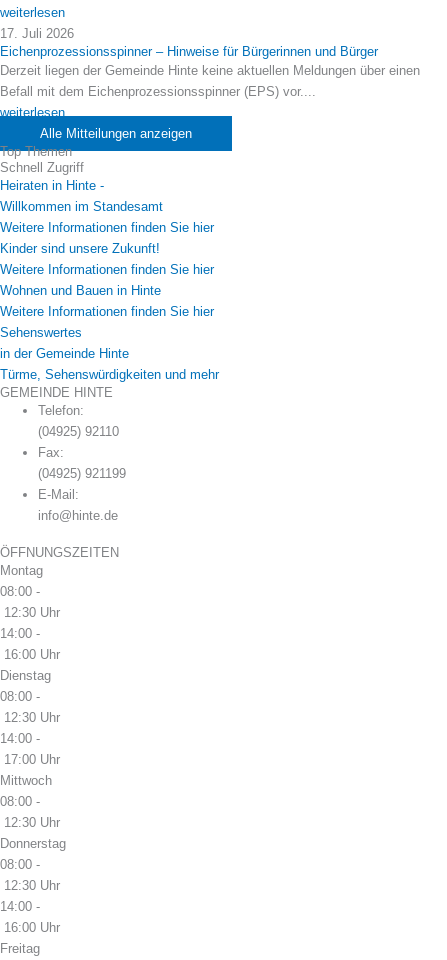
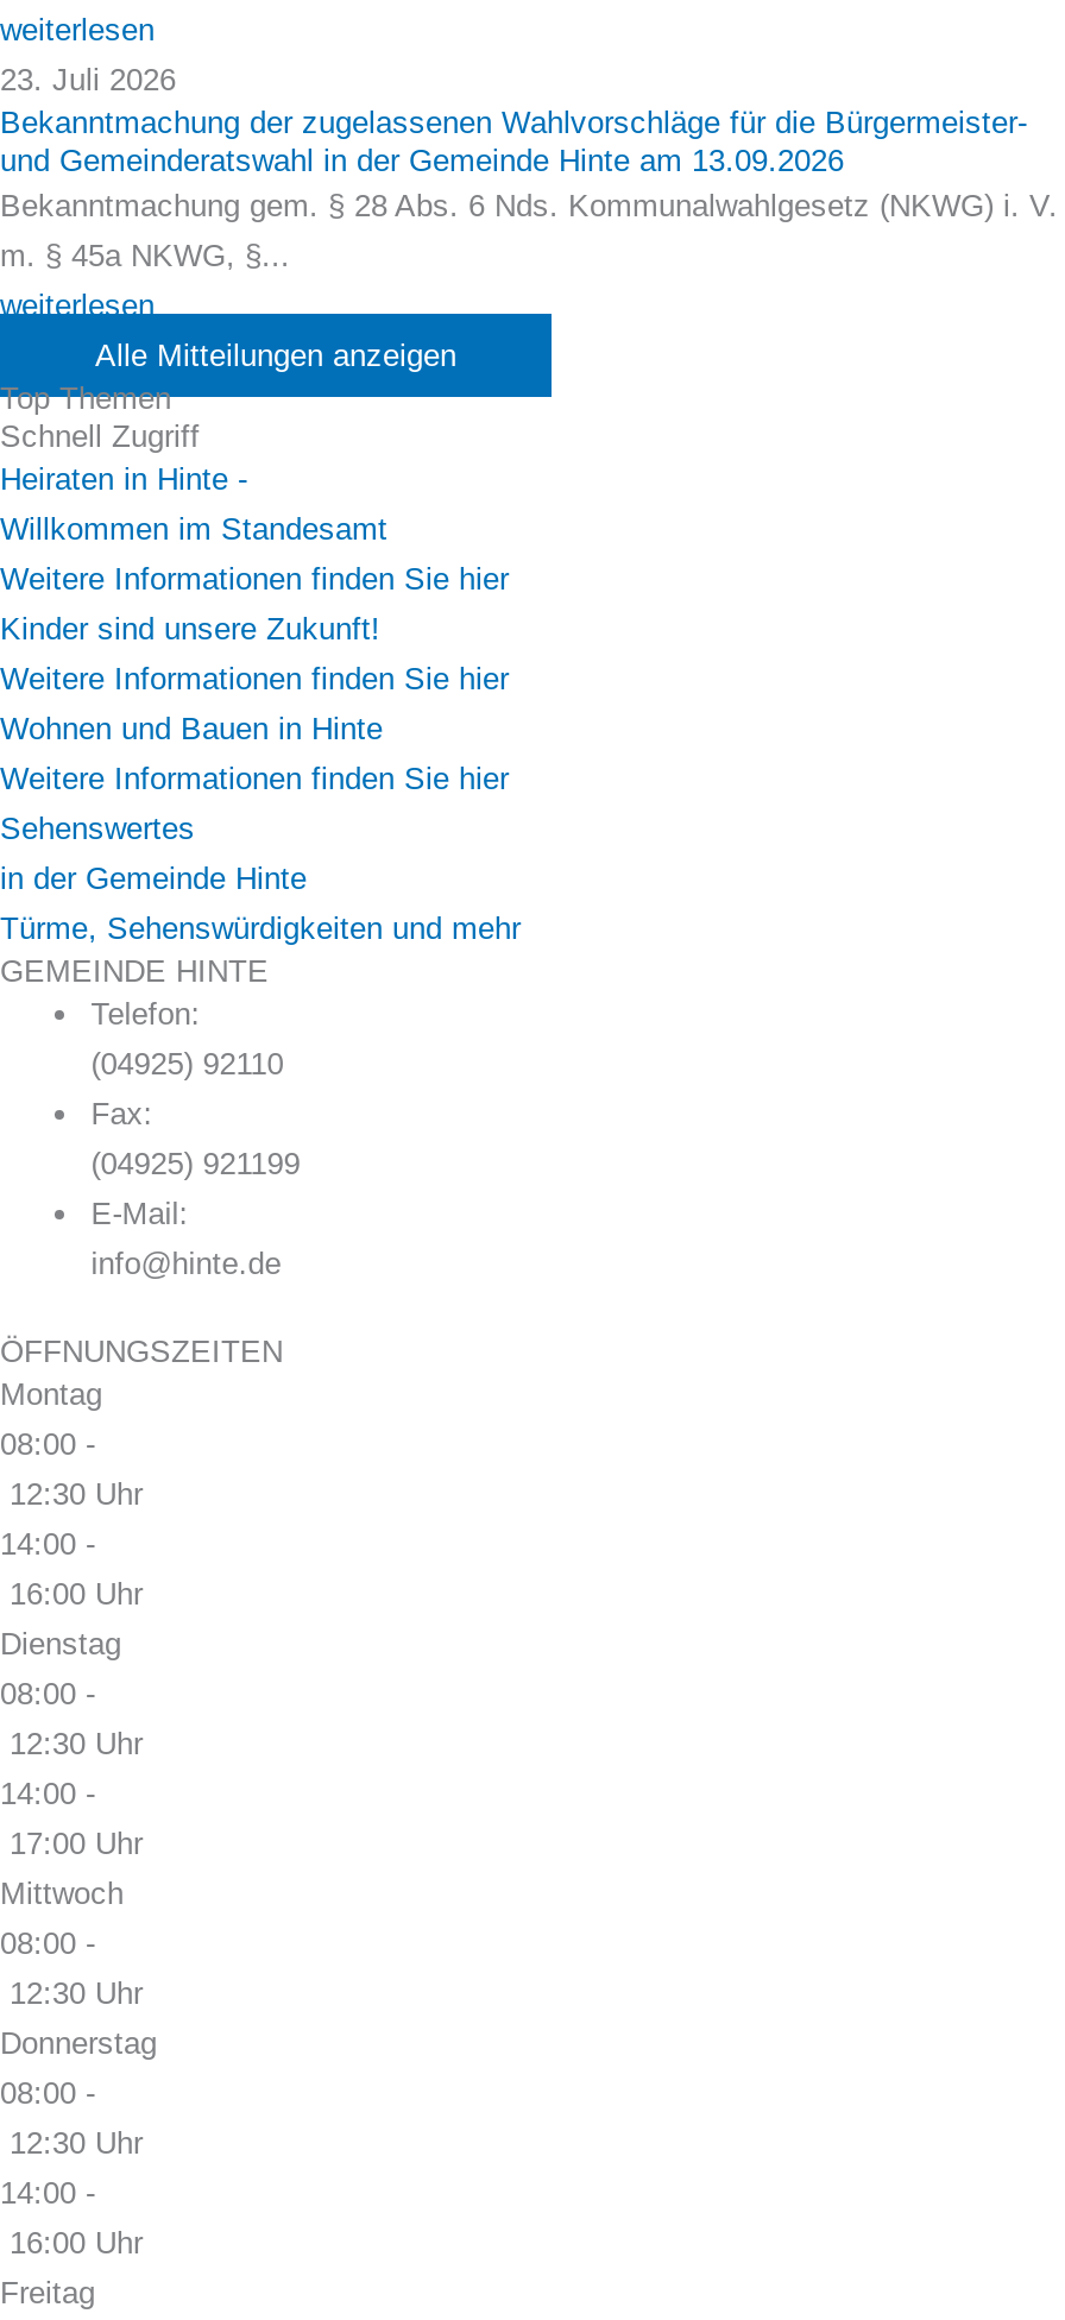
[0,26,420,99] 17. Juli 2026 | Eichenprozessionsspinner – Hinweise für Bürgerinnen und Bürger | Derzeit liegen der Gemeinde Hinte keine aktuellen Meldungen über einen | Befall mit dem Eichenprozessionsspinner (EPS) vor.... -> [0,61,1058,272] 23. Juli 2026 | Bekanntmachung der zugelassenen Wahlvorschläge für die Bürgermeister- | und Gemeinderatswahl in der Gemeinde Hinte am 13.09.2026 | Bekanntmachung gem. § 28 Abs. 6 Nds. Kommunalwahlgesetz (NKWG) i. V. | m. § 45a NKWG, §...

